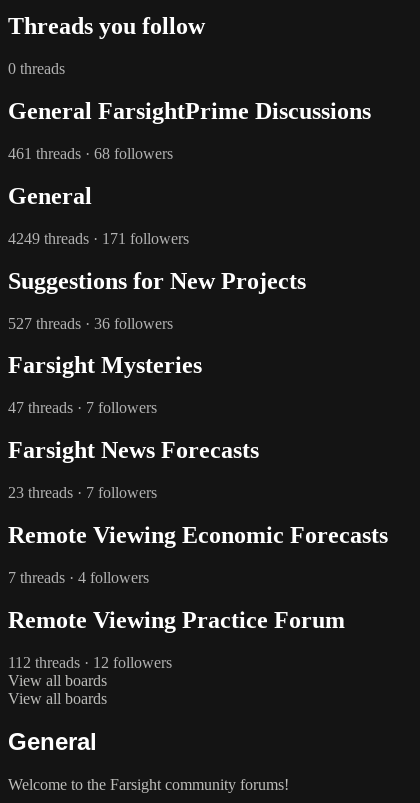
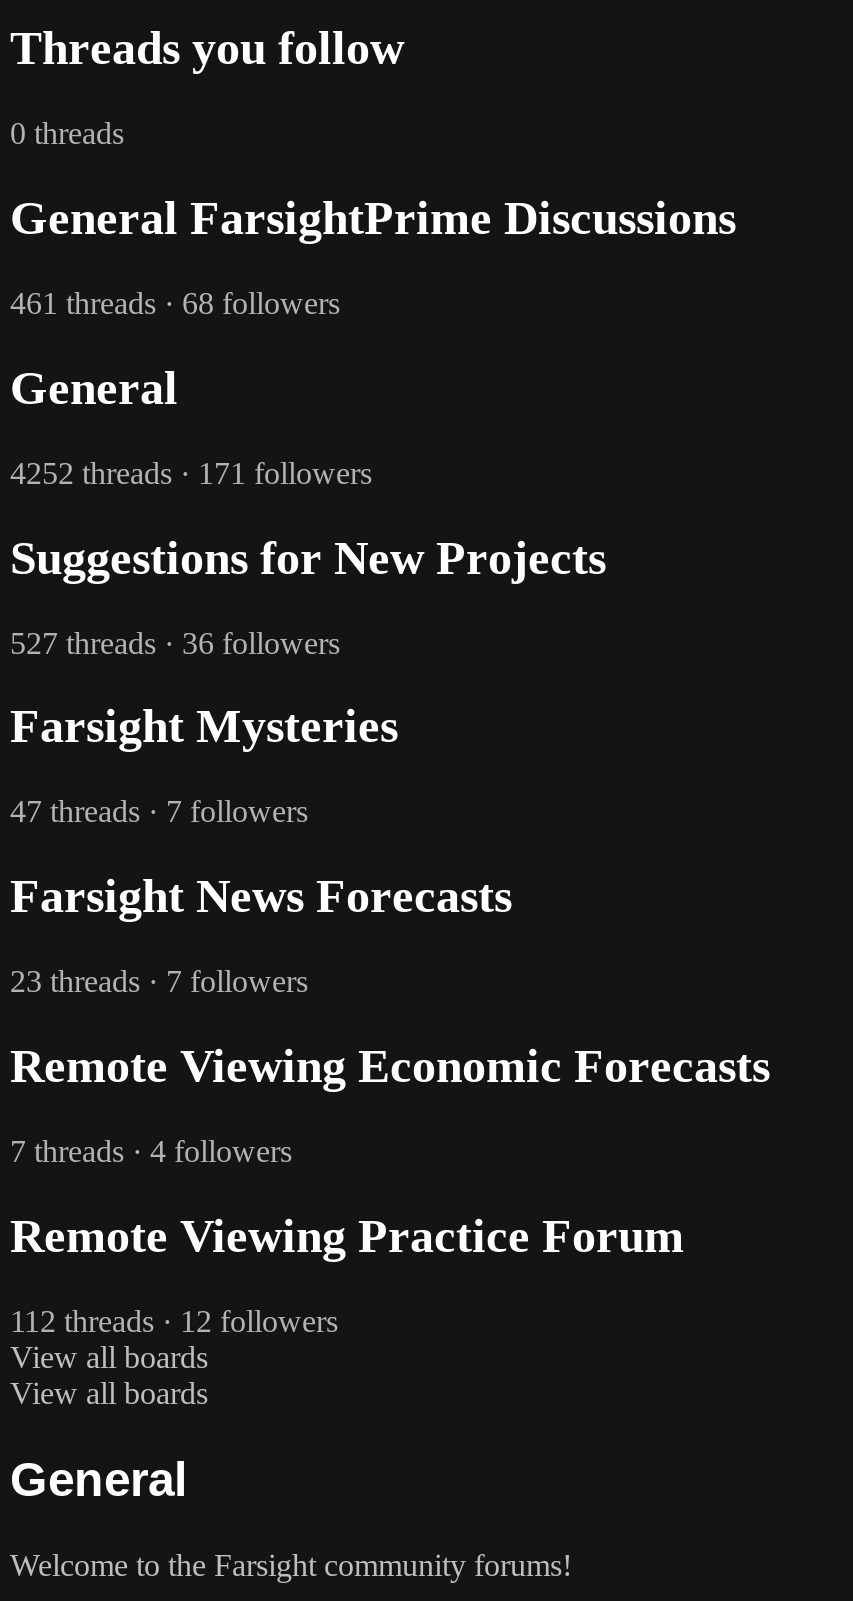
[8,230,189,247] 4249 threads · 171 followers -> [10,455,372,489] 4252 threads · 171 followers

